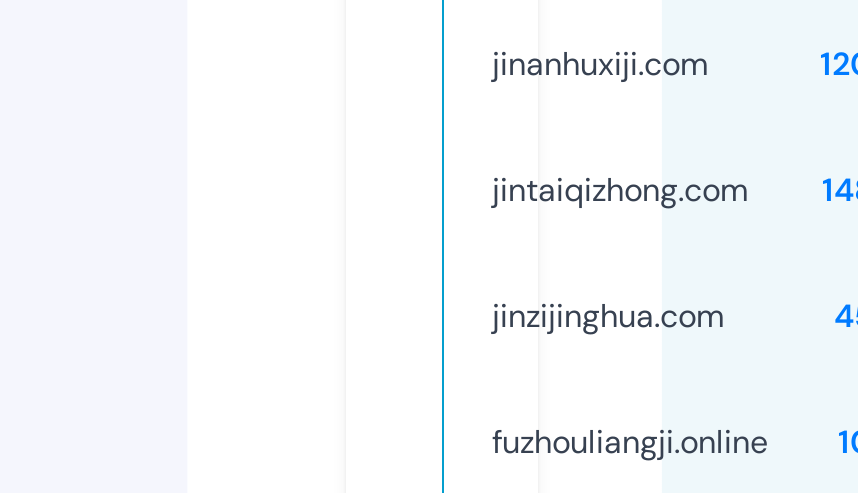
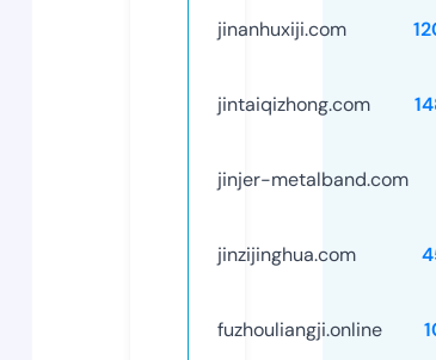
none -> [217,167,409,192] jinjer-metalband.com

